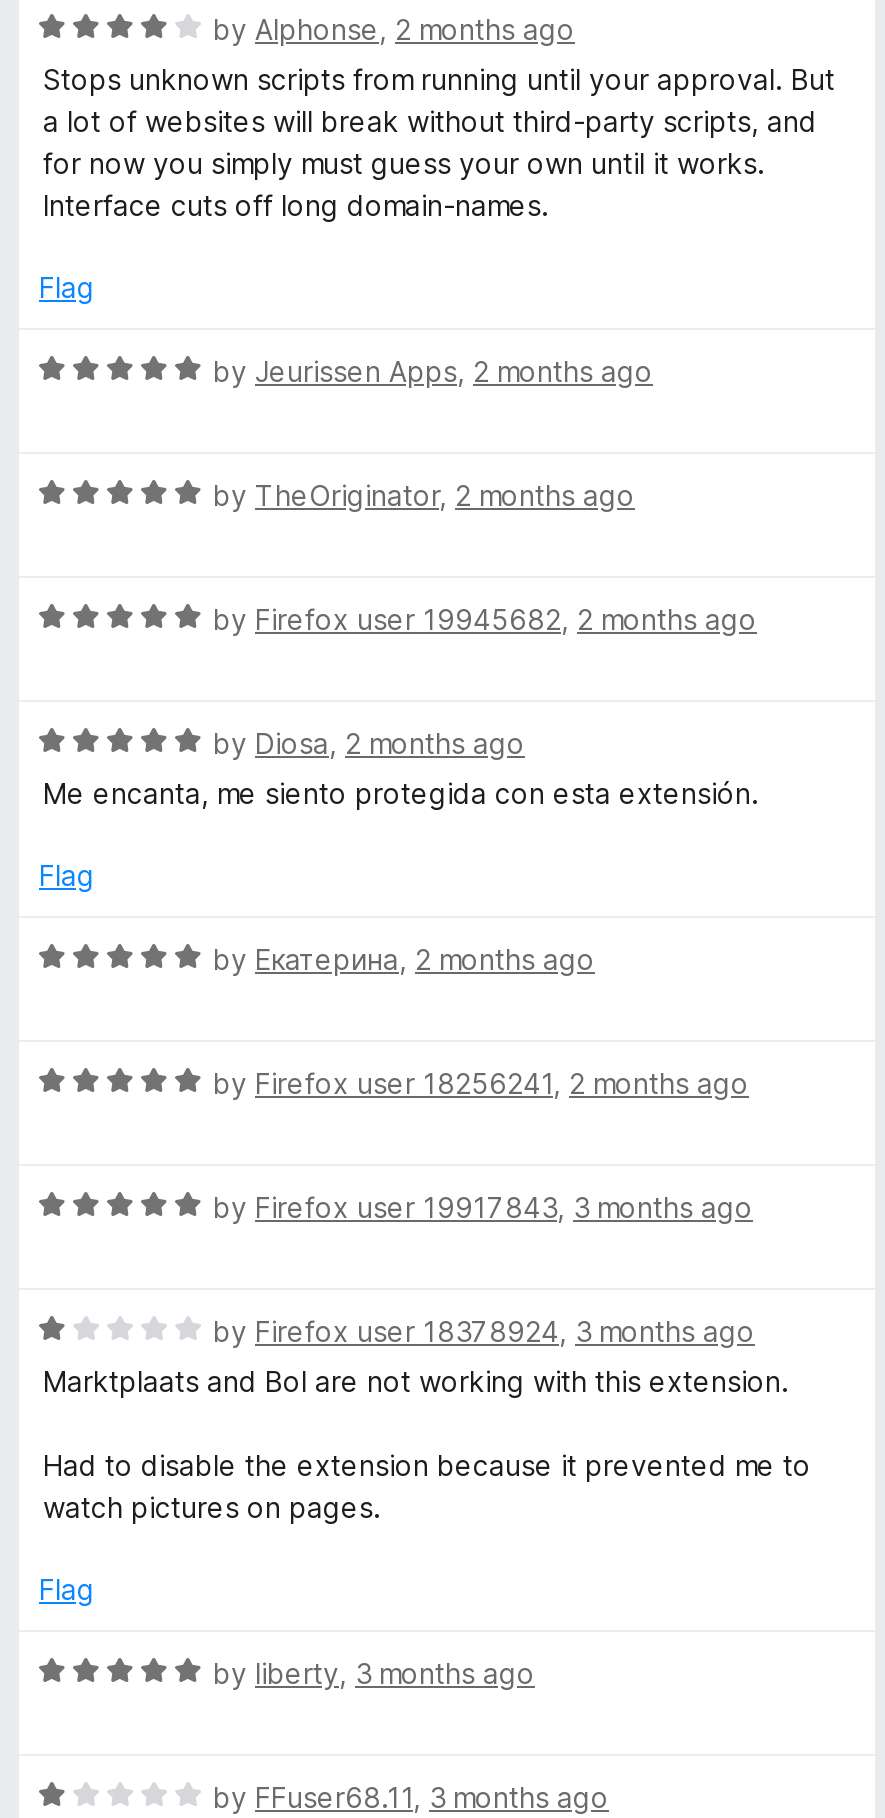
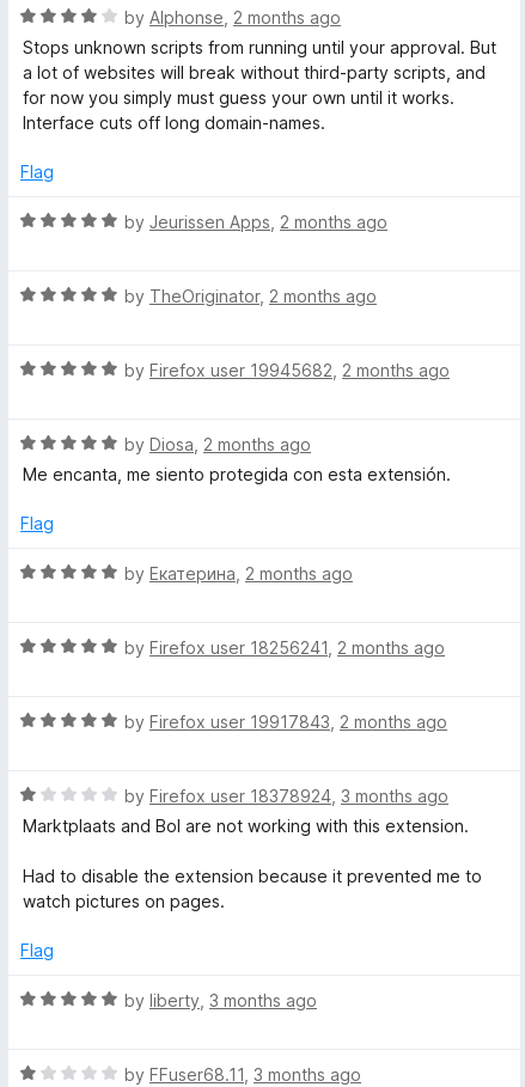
[213,1190,753,1224] by Firefox user 19917843, 3 months ago -> [124,712,447,732] by Firefox user 19917843, 2 months ago

